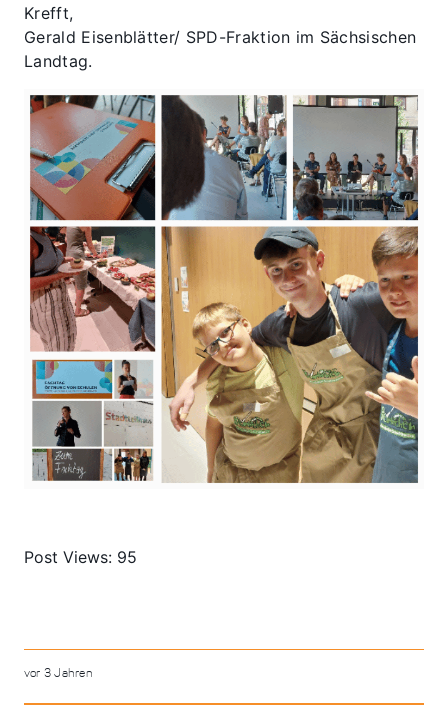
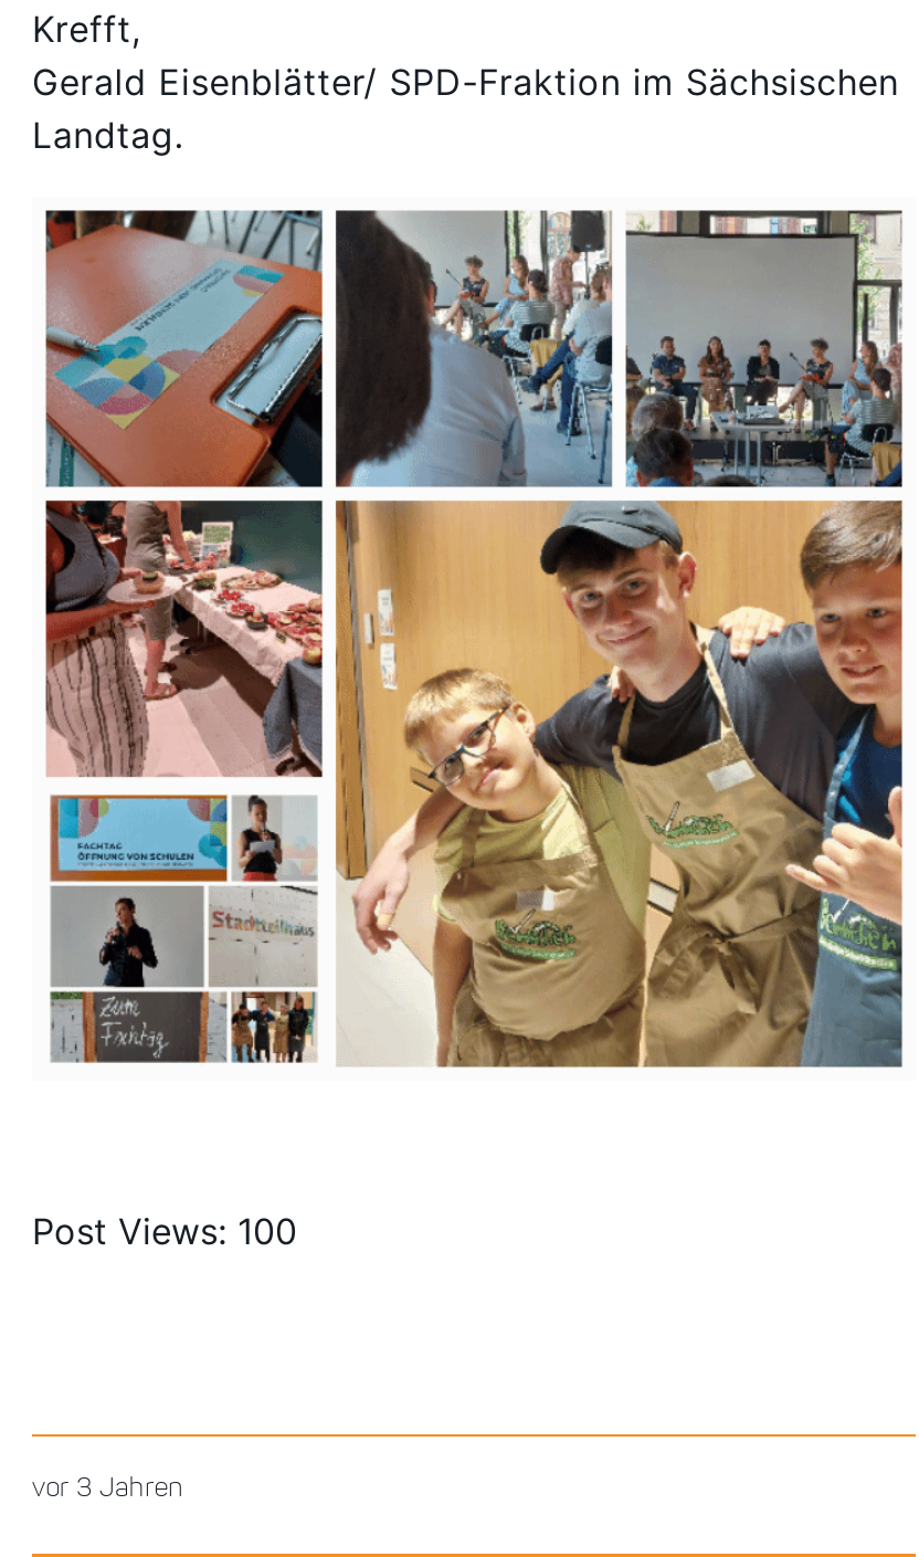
[24,547,137,567] Post Views: 95 -> [32,1208,297,1252] Post Views: 100

